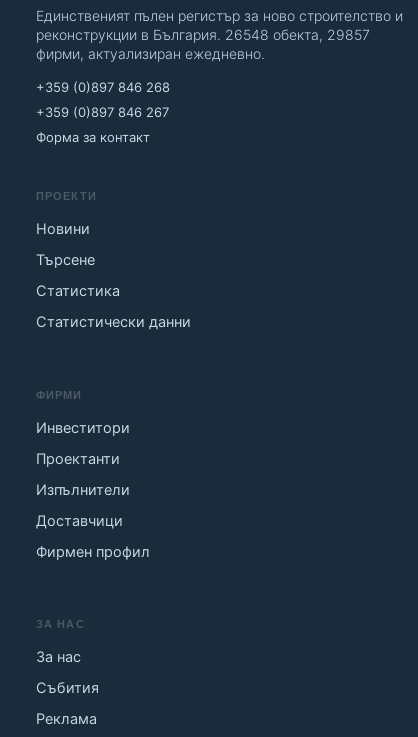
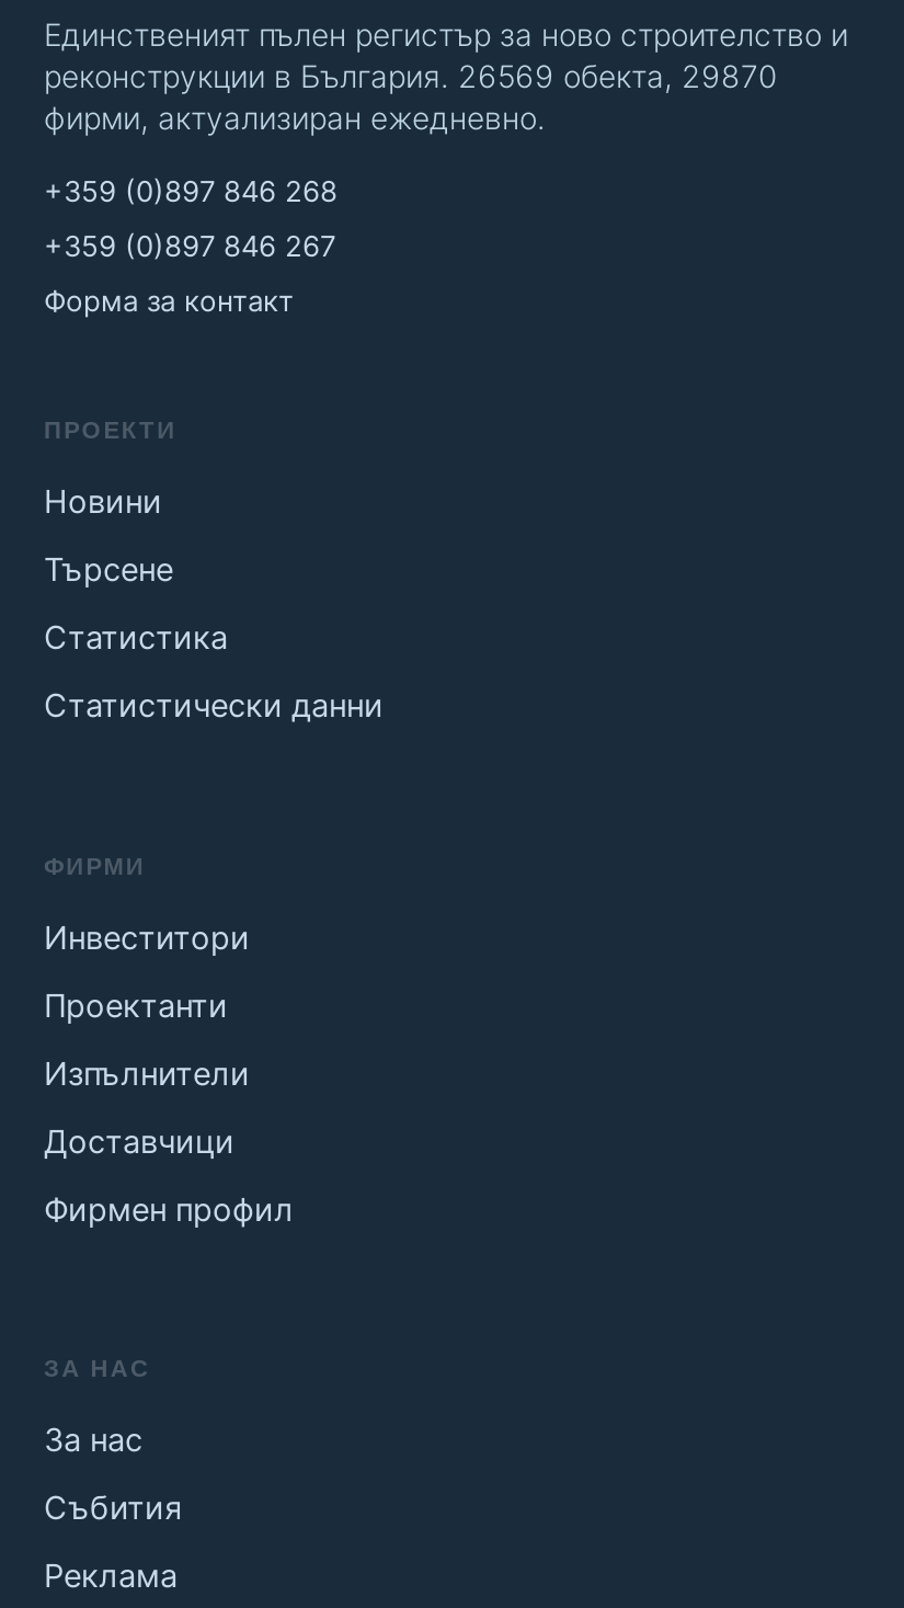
[36,26,370,43] реконструкции в България. 26548 обекта, 29857 -> [44,58,778,95] реконструкции в България. 26569 обекта, 29870

